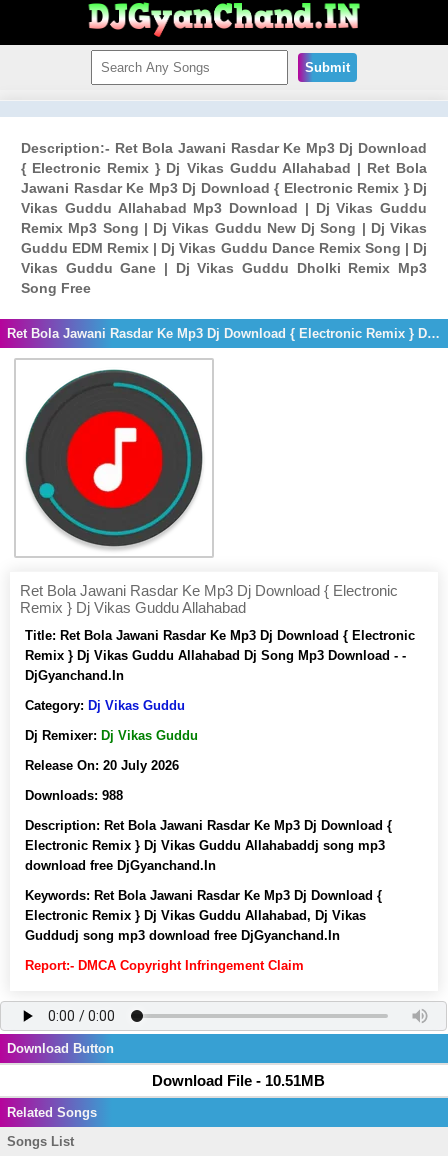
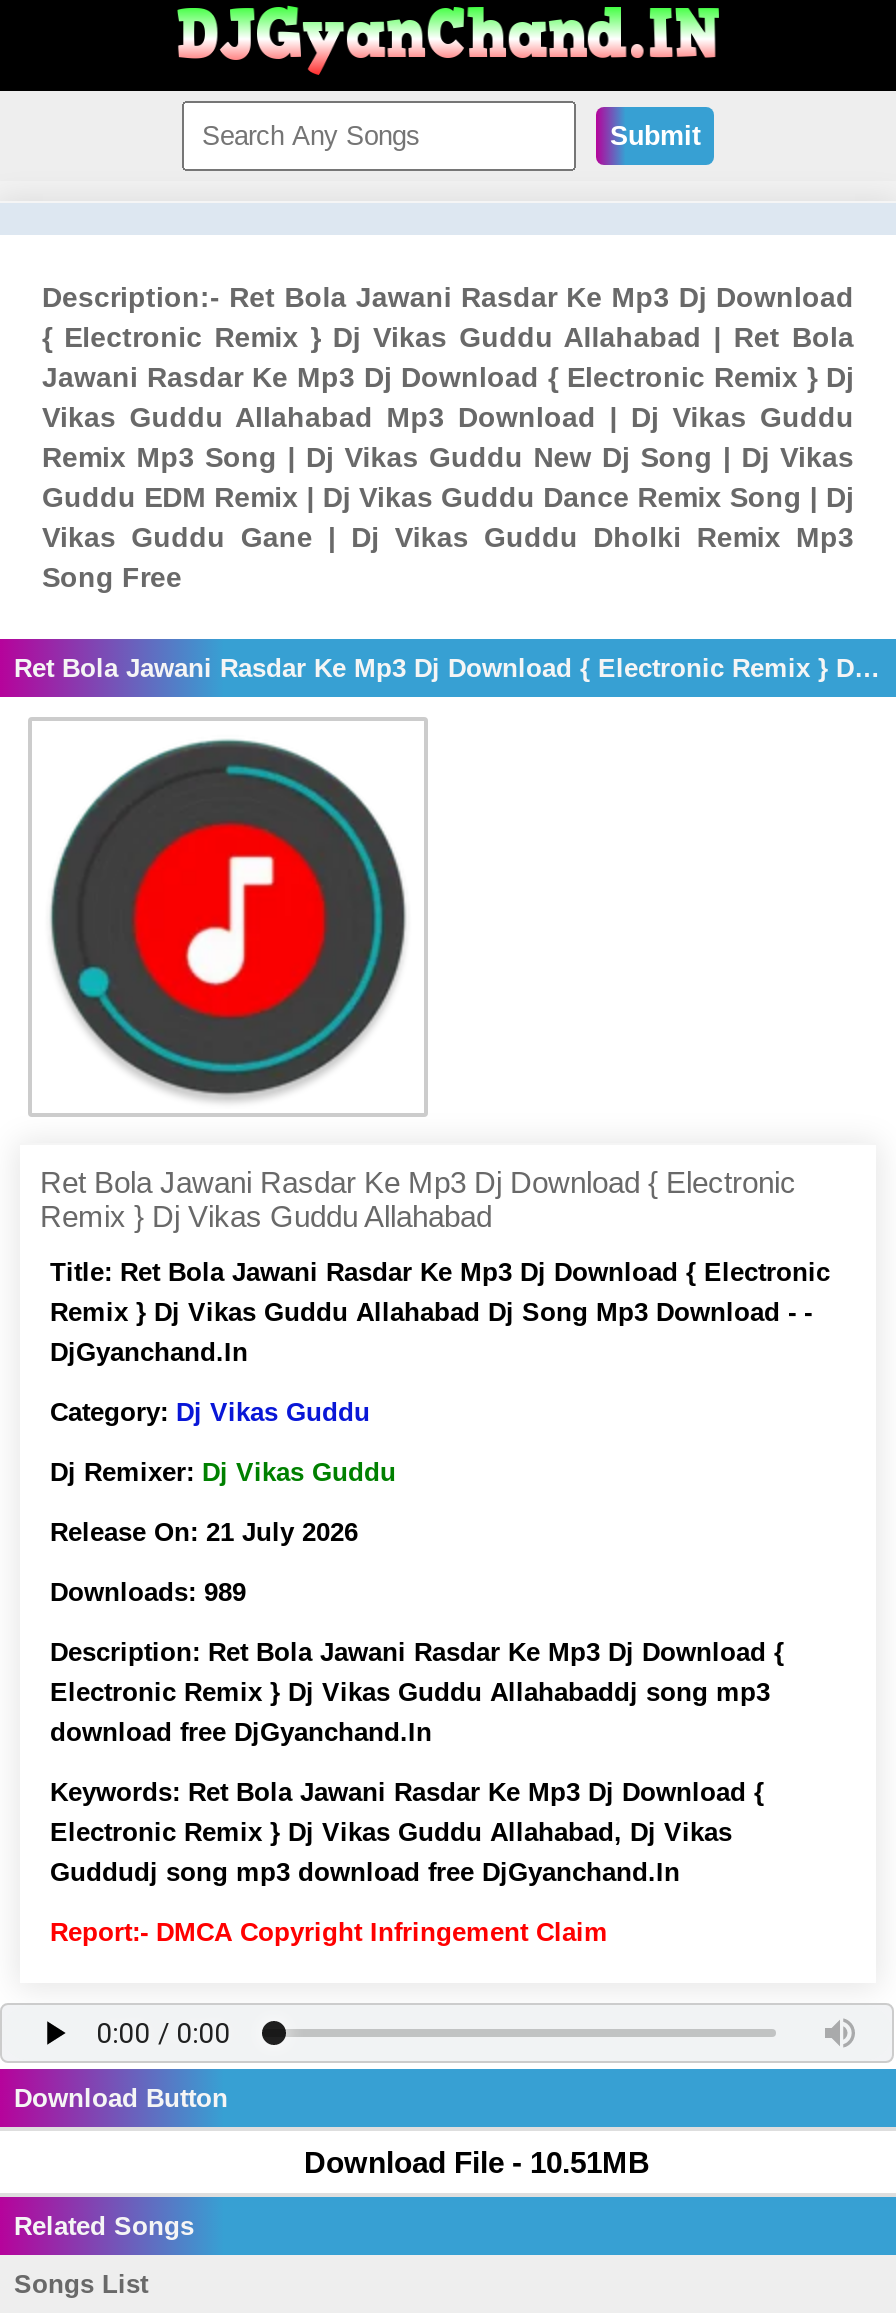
[25,758,179,773] Release On: 20 July 2026 -> [50,1517,358,1547] Release On: 21 July 2026
[25,788,123,803] Downloads: 988 -> [50,1577,246,1607] Downloads: 989

